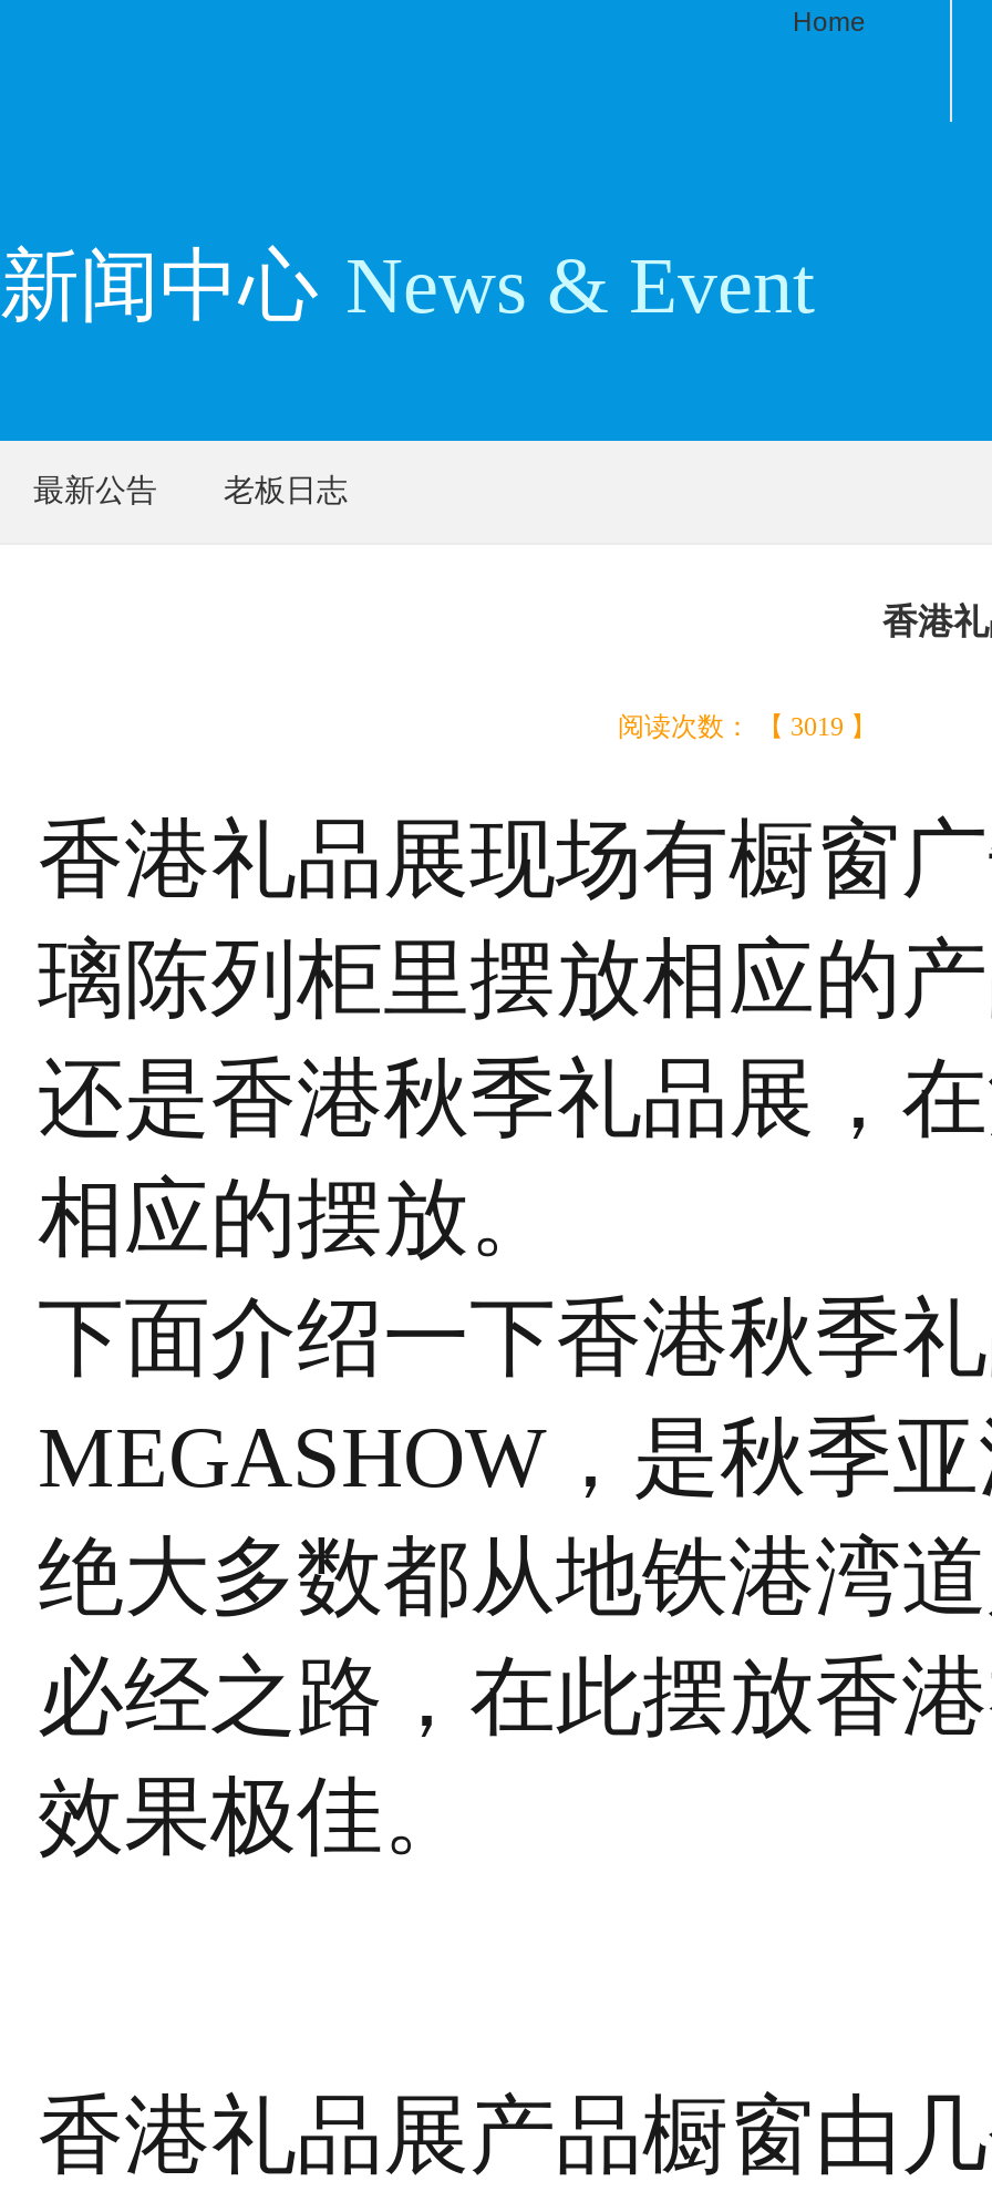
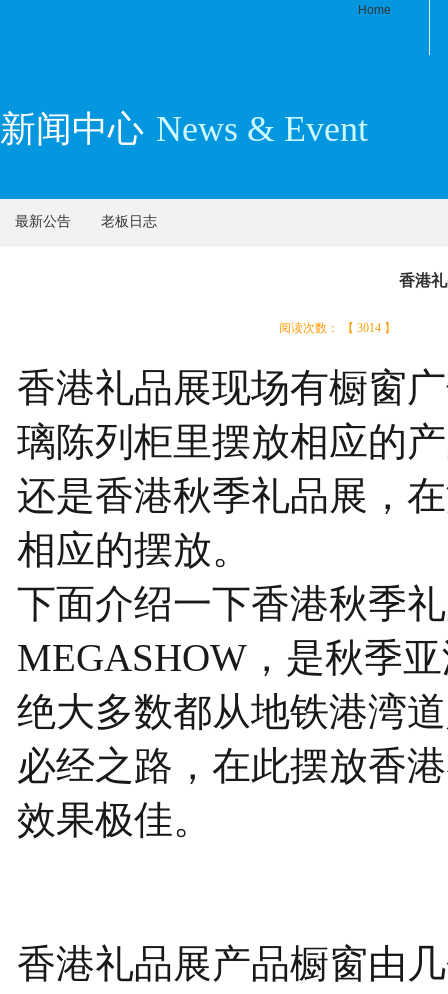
[618,711,877,742] 阅读次数： 【 3019 】 -> [279,321,396,335] 阅读次数： 【 3014 】

